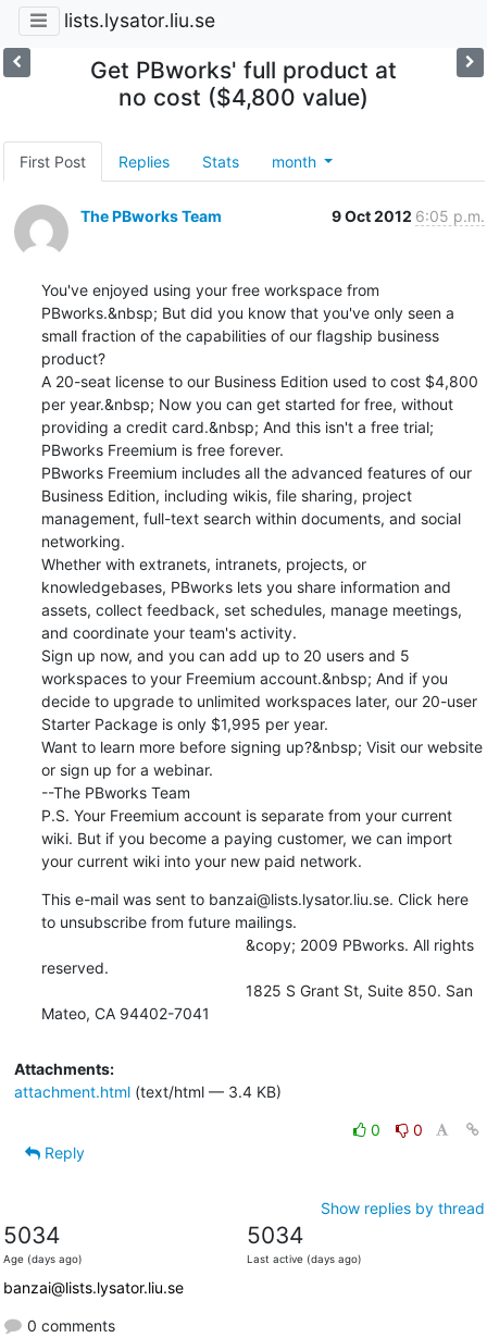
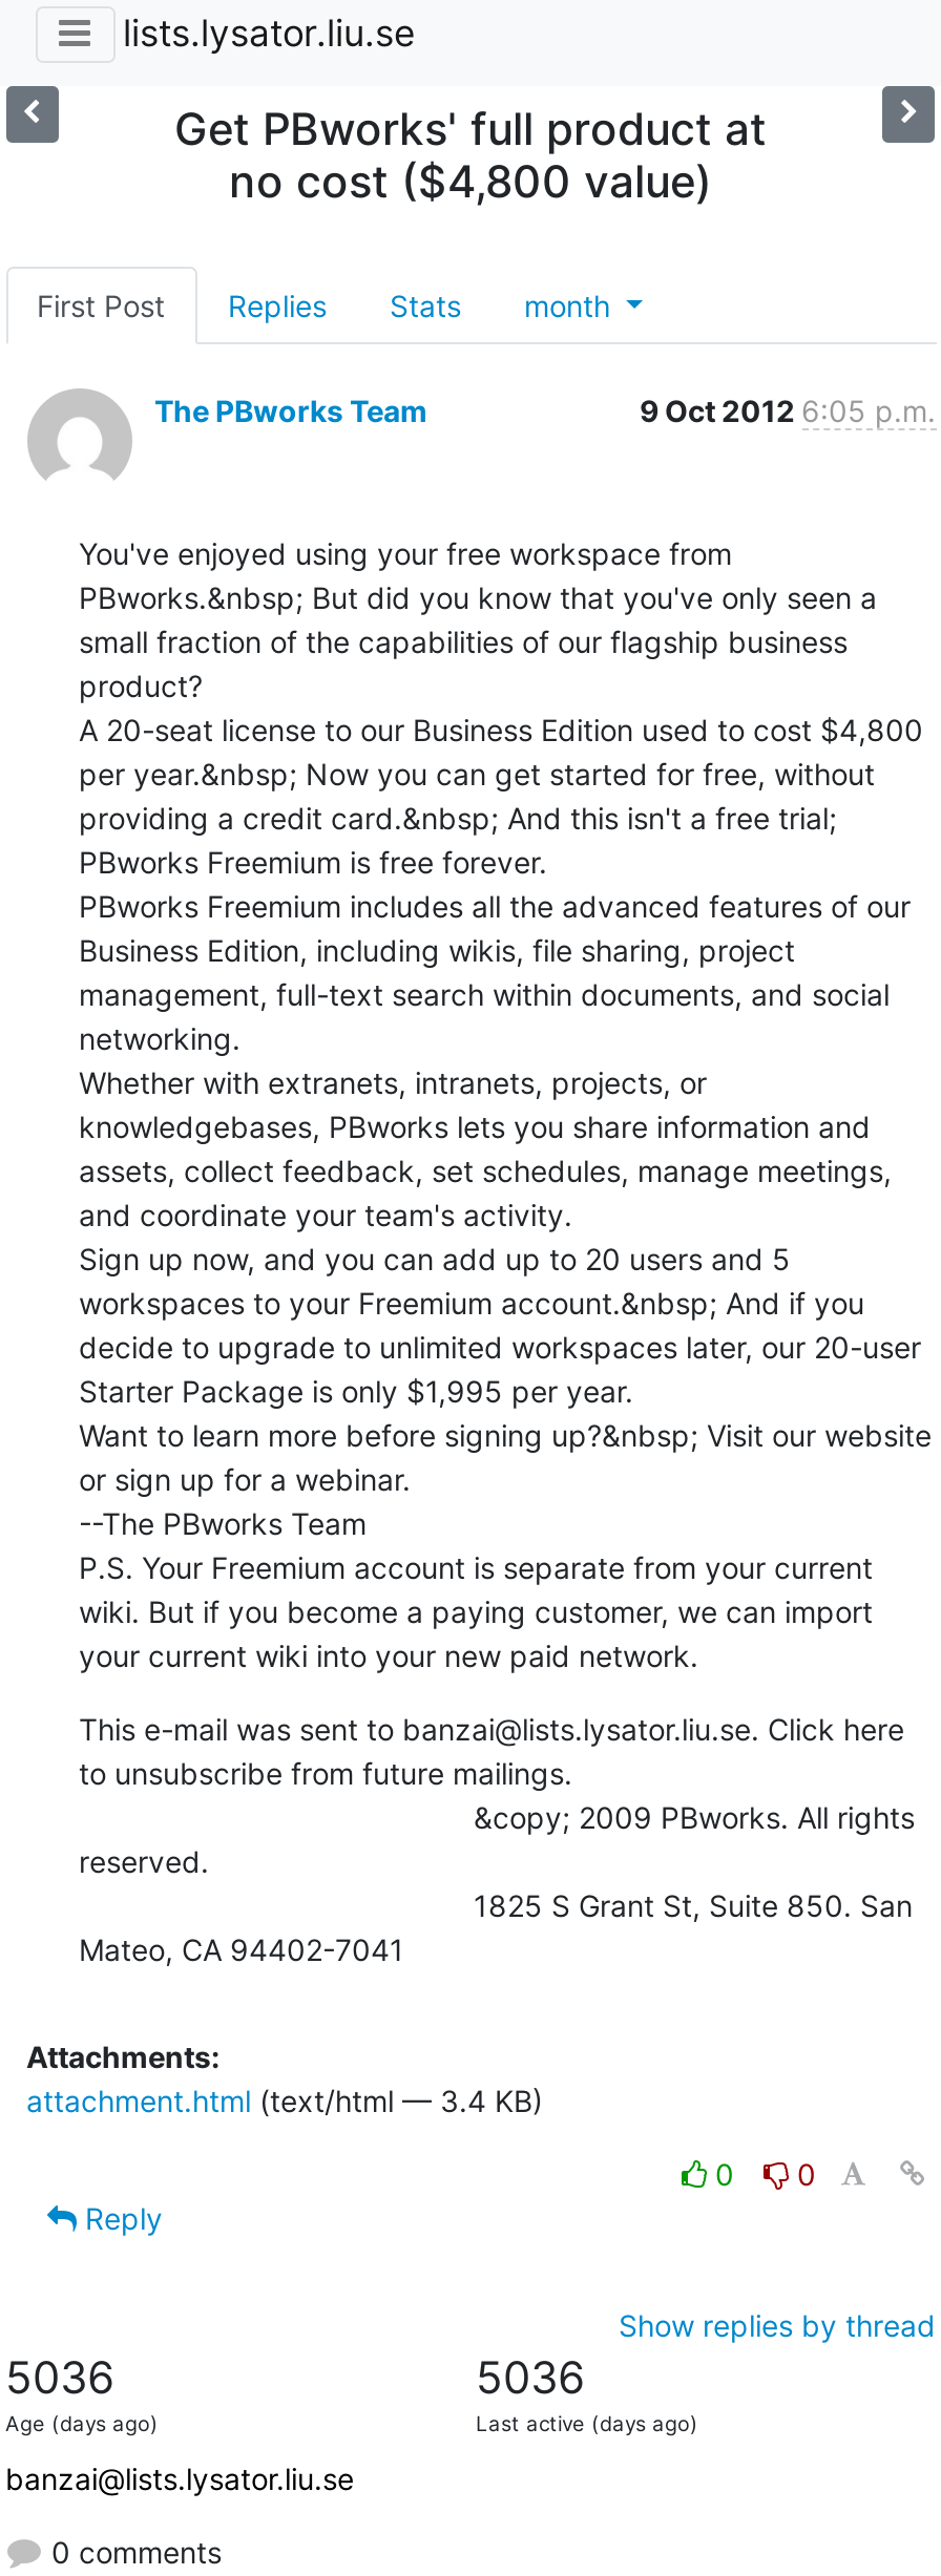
[3,1221,59,1249] 5034 -> [5,2351,114,2403] 5036
[246,1221,303,1249] 5034 -> [476,2351,585,2403] 5036

